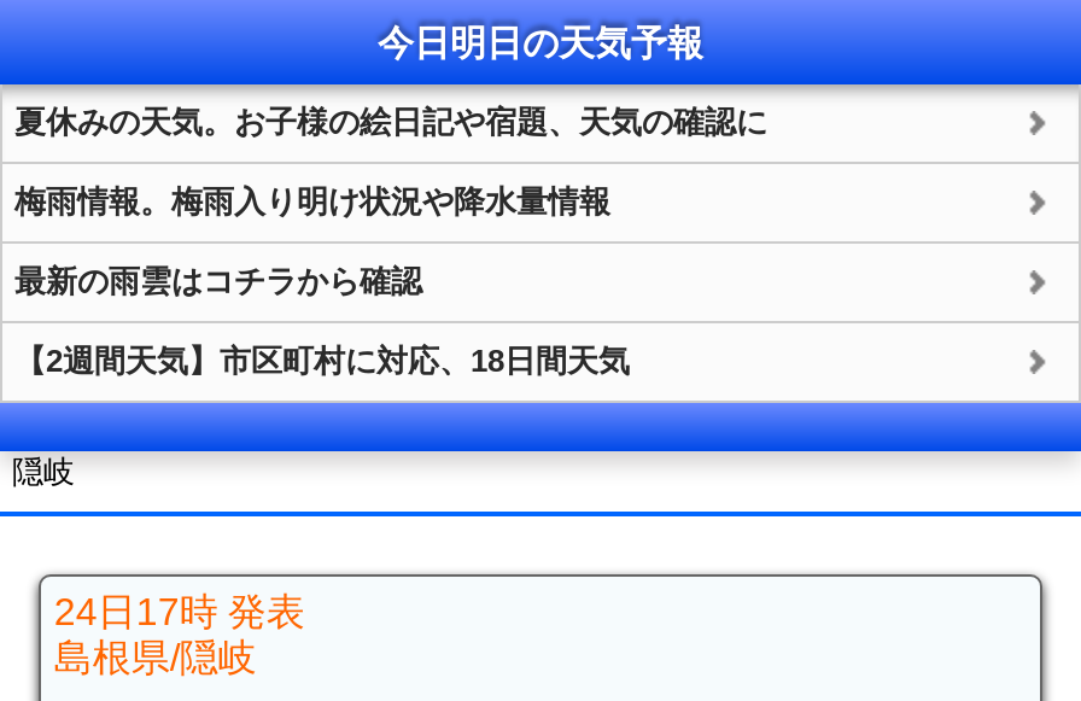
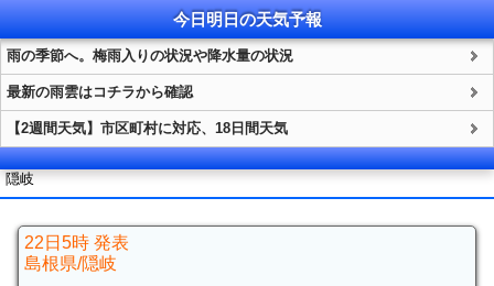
[14,104,767,220] 夏休みの天気。お子様の絵日記や宿題、天気の確認に | 梅雨情報。梅雨入り明け状況や降水量情報 -> [7,47,293,64] 雨の季節へ。梅雨入りの状況や降水量の状況
[54,591,305,632] 24日17時 発表 -> [25,233,129,252] 22日5時 発表

